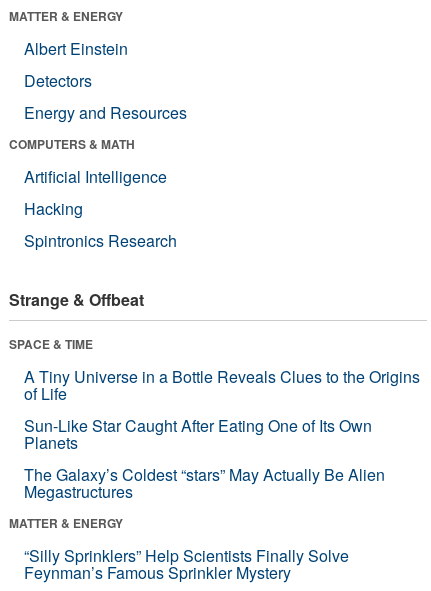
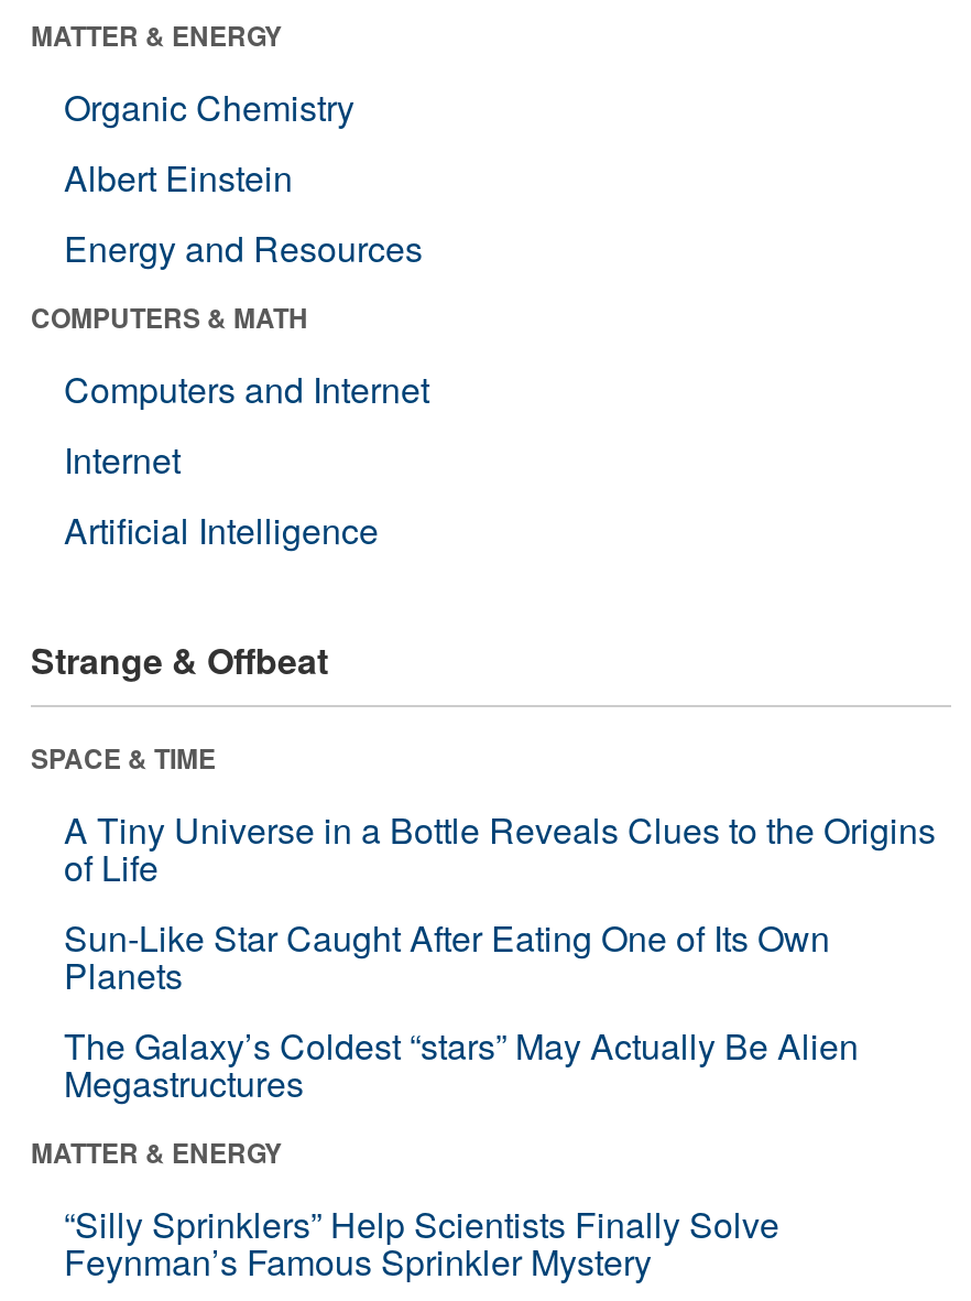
none -> [64,81,354,132] Organic Chemistry
moved [24,37,128,60] -> [64,152,293,202]: Albert Einstein
[24,69,92,92] Detectors -> none
none -> [64,363,429,484] Computers and Internet | Internet
moved [24,165,167,188] -> [64,504,379,555]: Artificial Intelligence
[24,197,177,252] Hacking | Spintronics Research -> none

